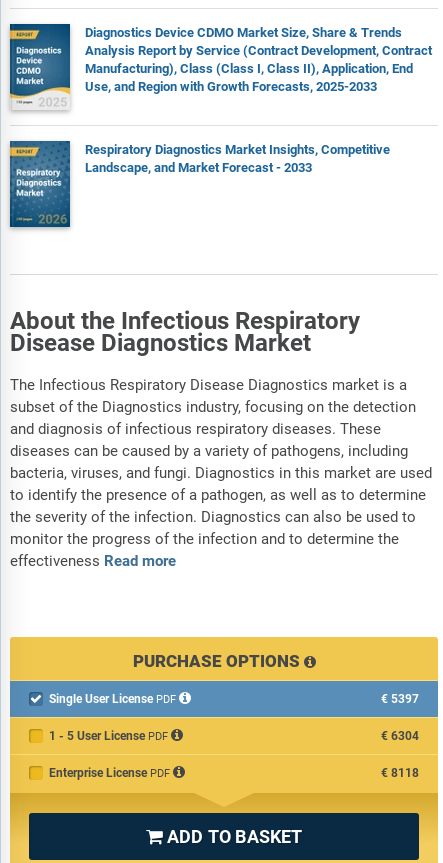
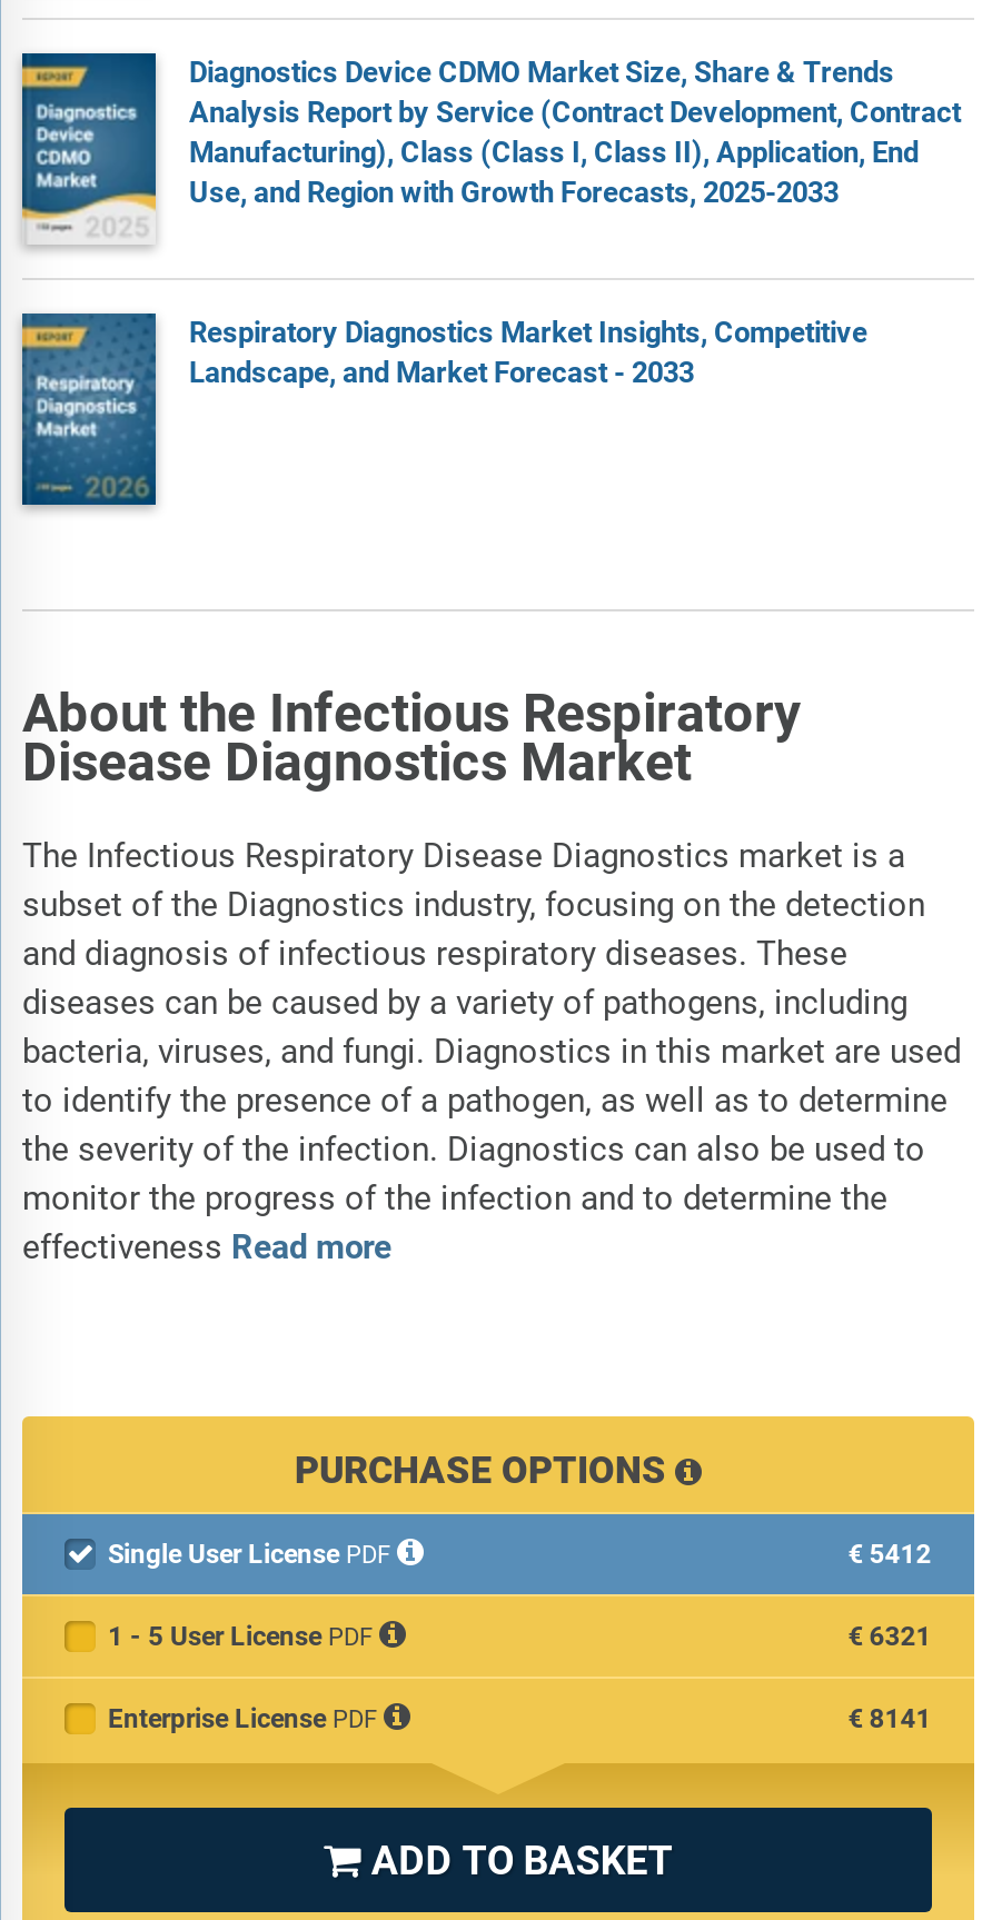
[391,692,419,706] €5397 -> [869,1539,932,1570] €5412
[391,729,419,743] €6304 -> [869,1621,932,1652] €6321
[391,766,419,780] €8118 -> [869,1703,932,1735] €8141

